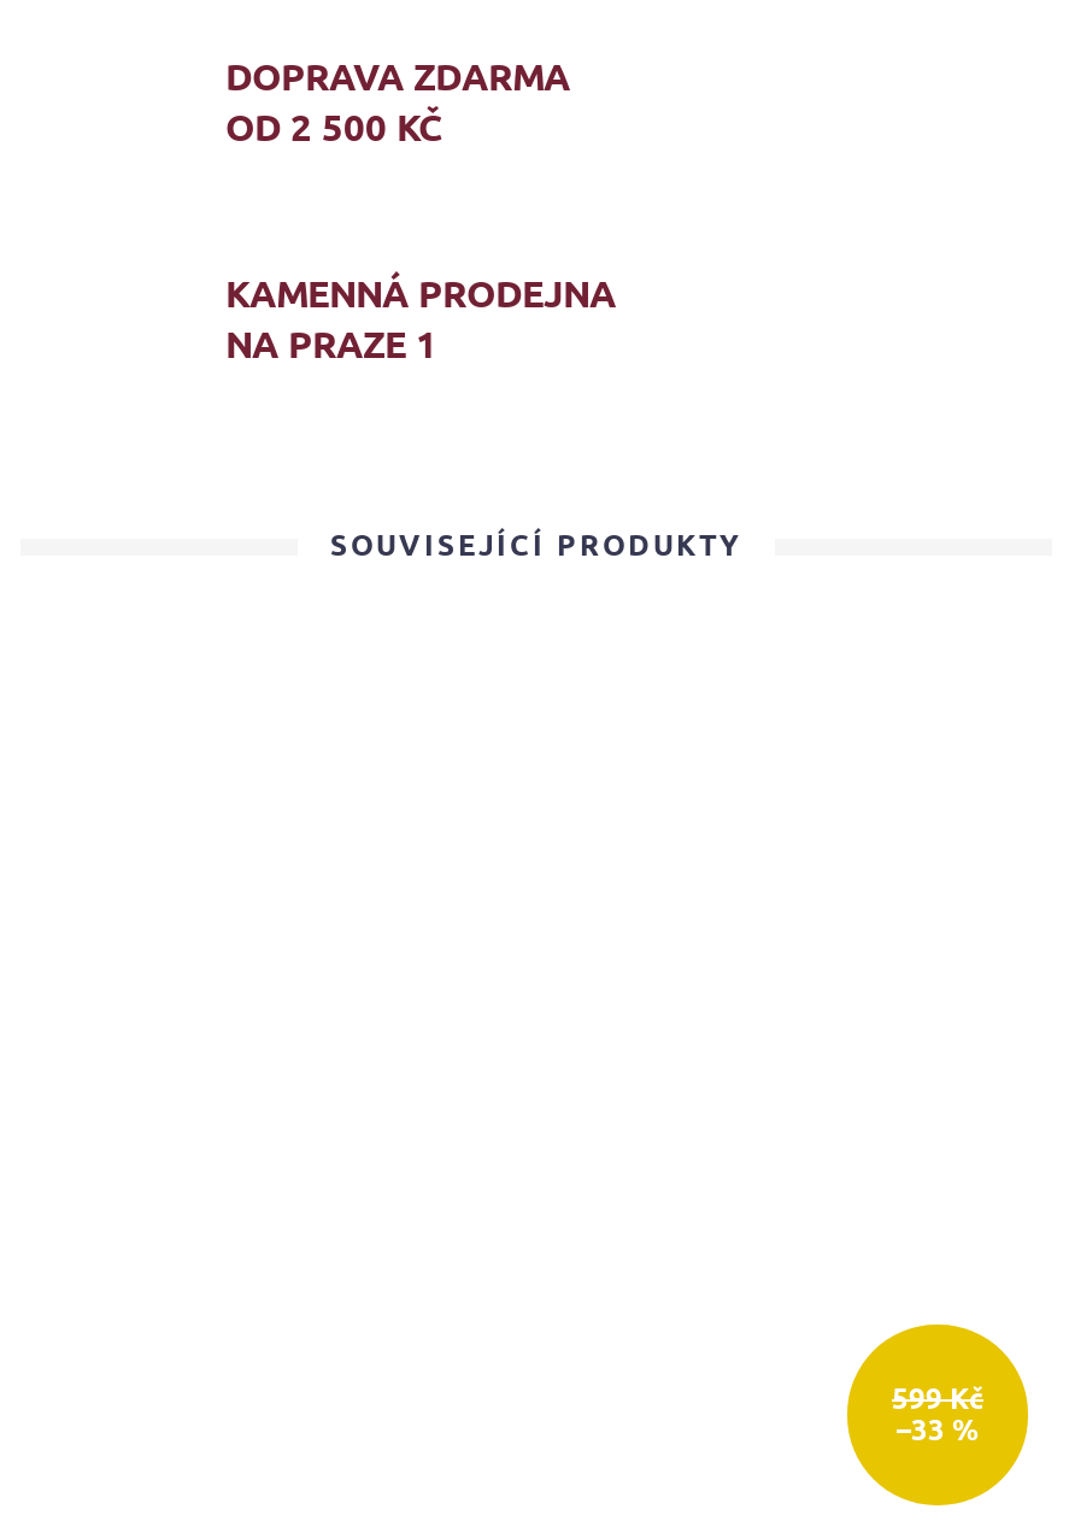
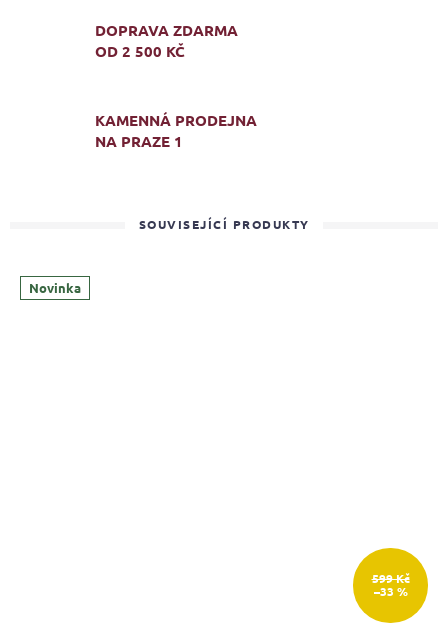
none -> [29,279,81,296] Novinka

